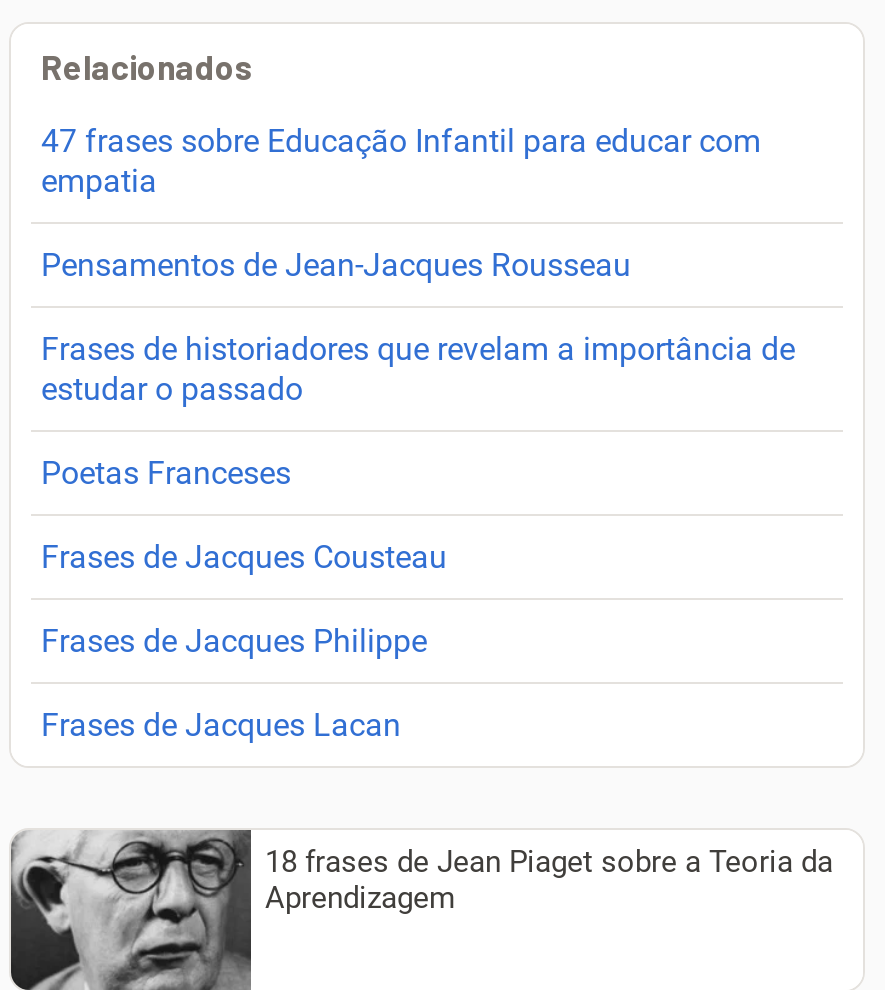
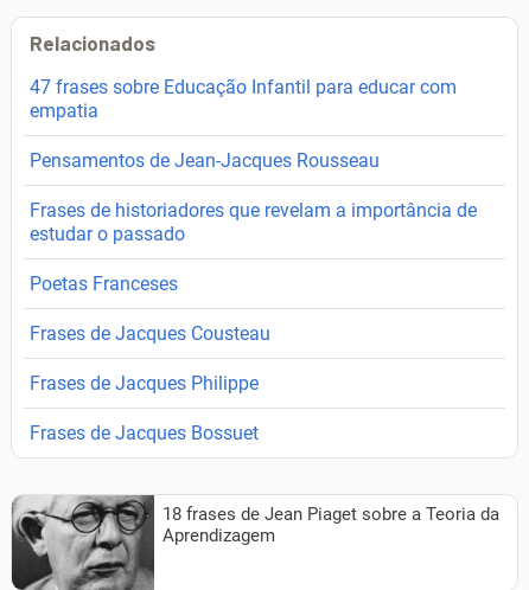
[41,705,401,743] Frases de Jacques Lacan -> [30,421,259,444] Frases de Jacques Bossuet

